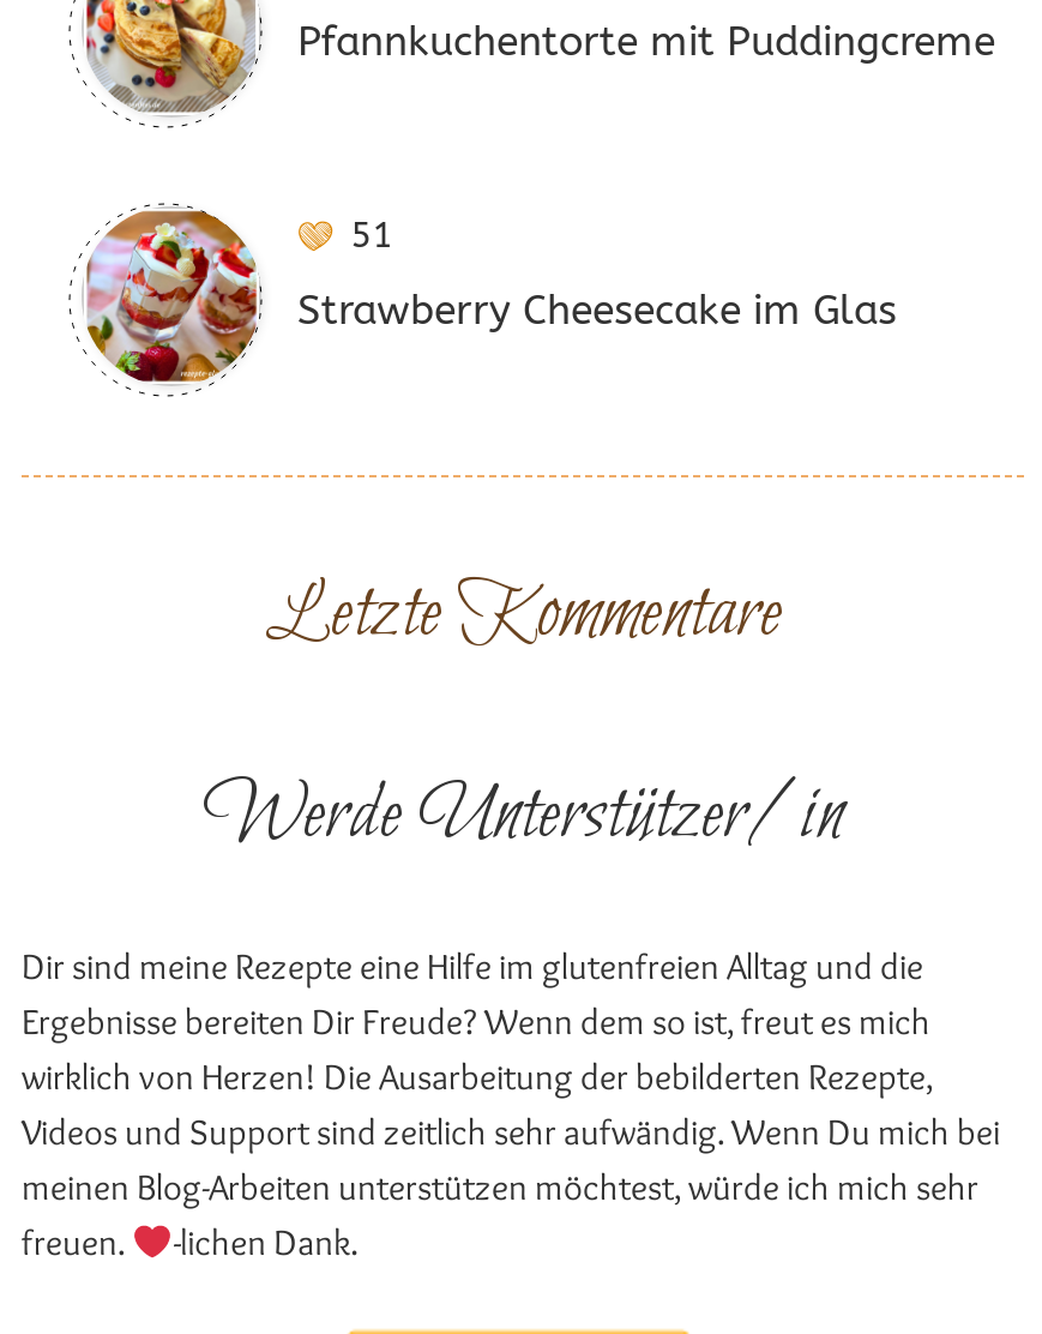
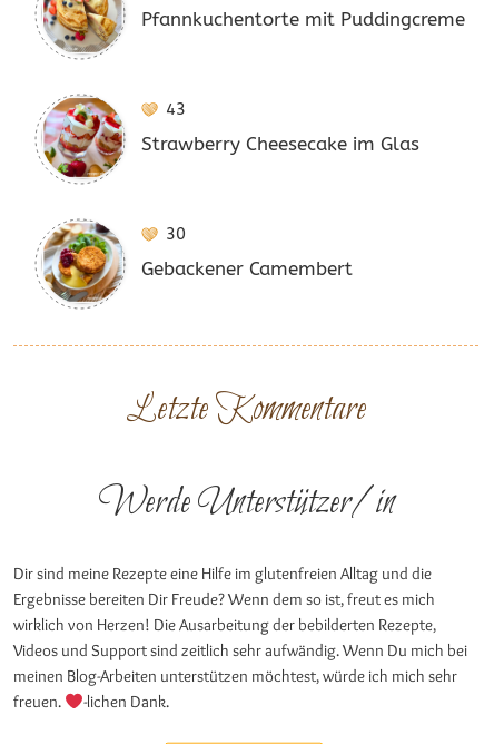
[350,214,393,257] 51 -> [166,99,186,119] 43
none -> [43,222,353,303] [image] | 30 | Gebackener Camembert

